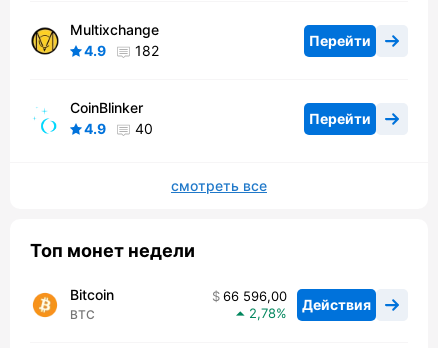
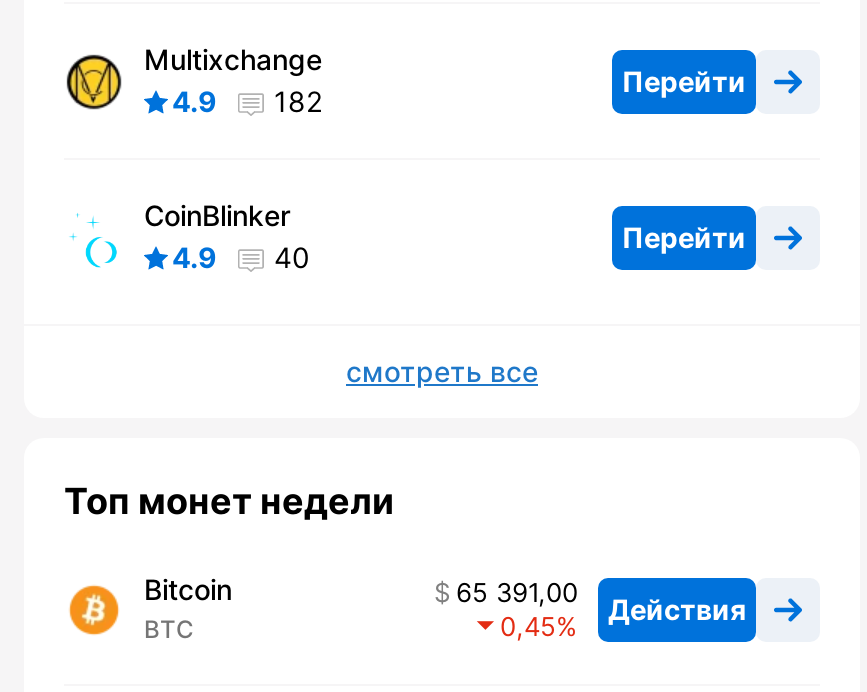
[223,288,371,313] 66 596,00 Действия -> [456,577,746,626] 65 391,00 Действия
[249,305,276,321] 2,78 -> [500,611,556,643] 0,45

